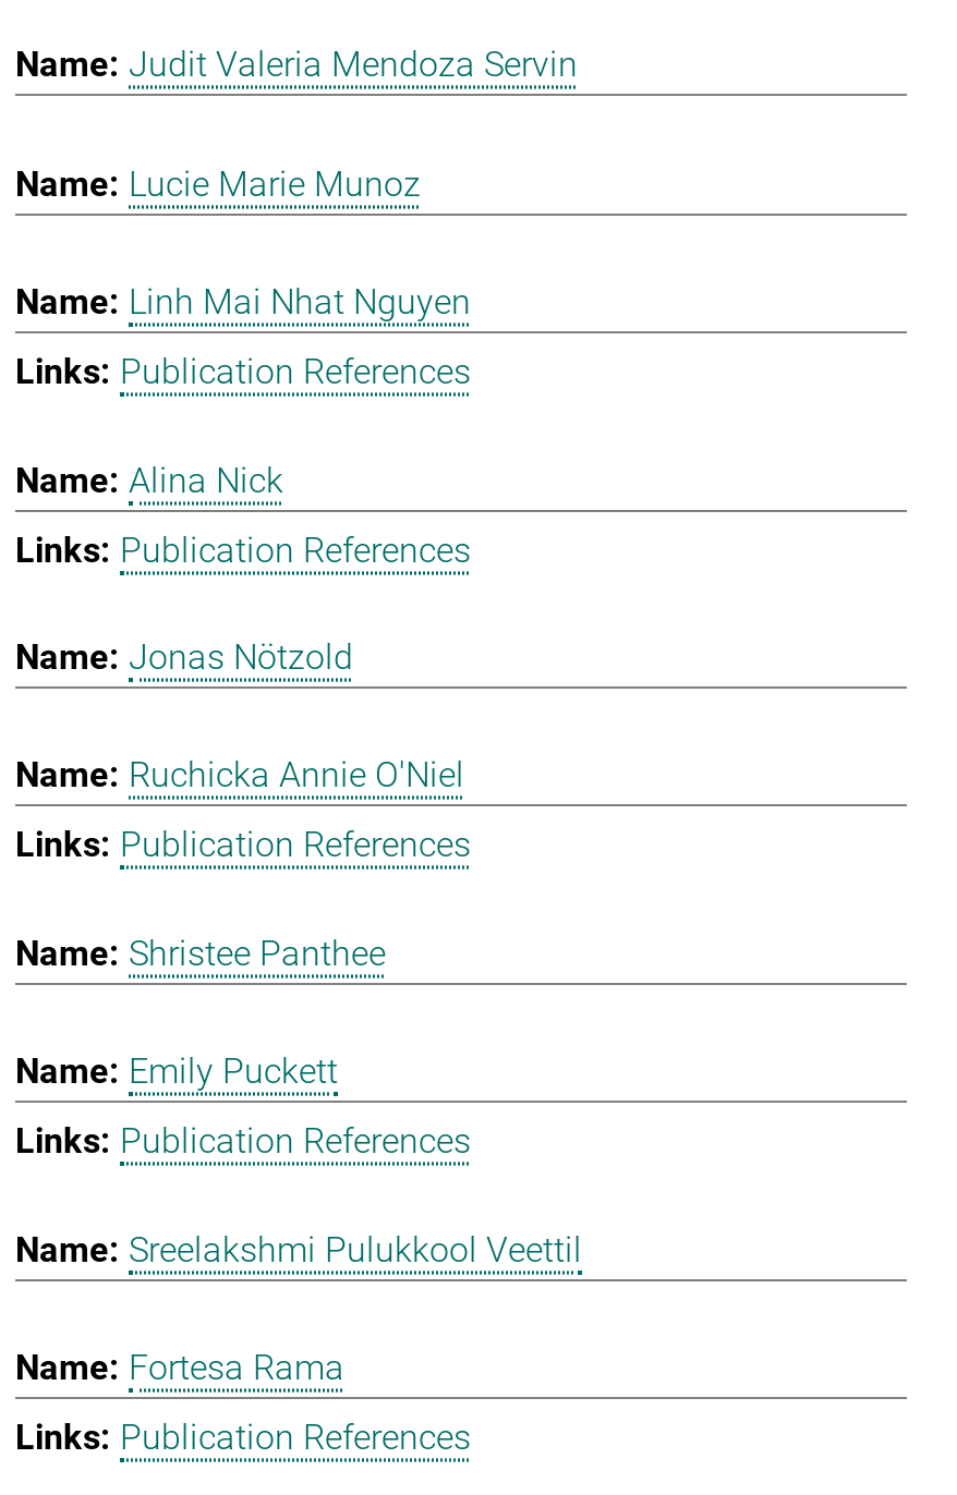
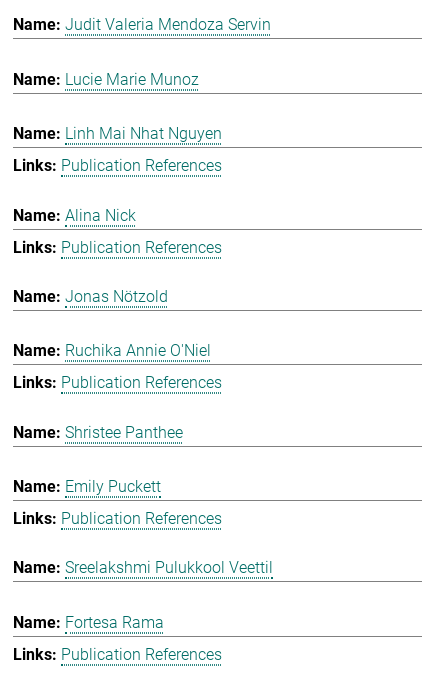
[129,755,464,796] Ruchicka Annie O'Niel -> [65,341,211,360] Ruchika Annie O'Niel

